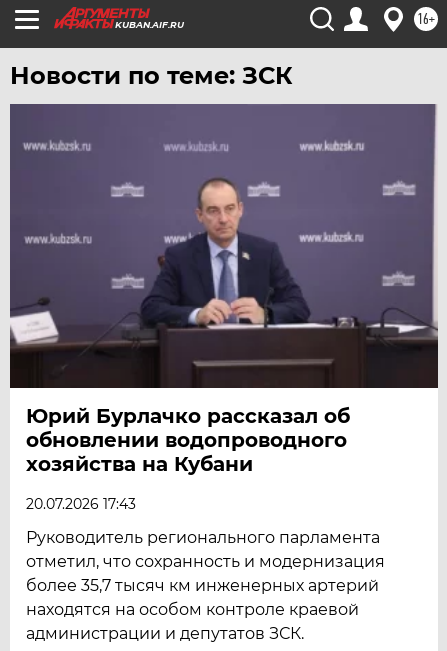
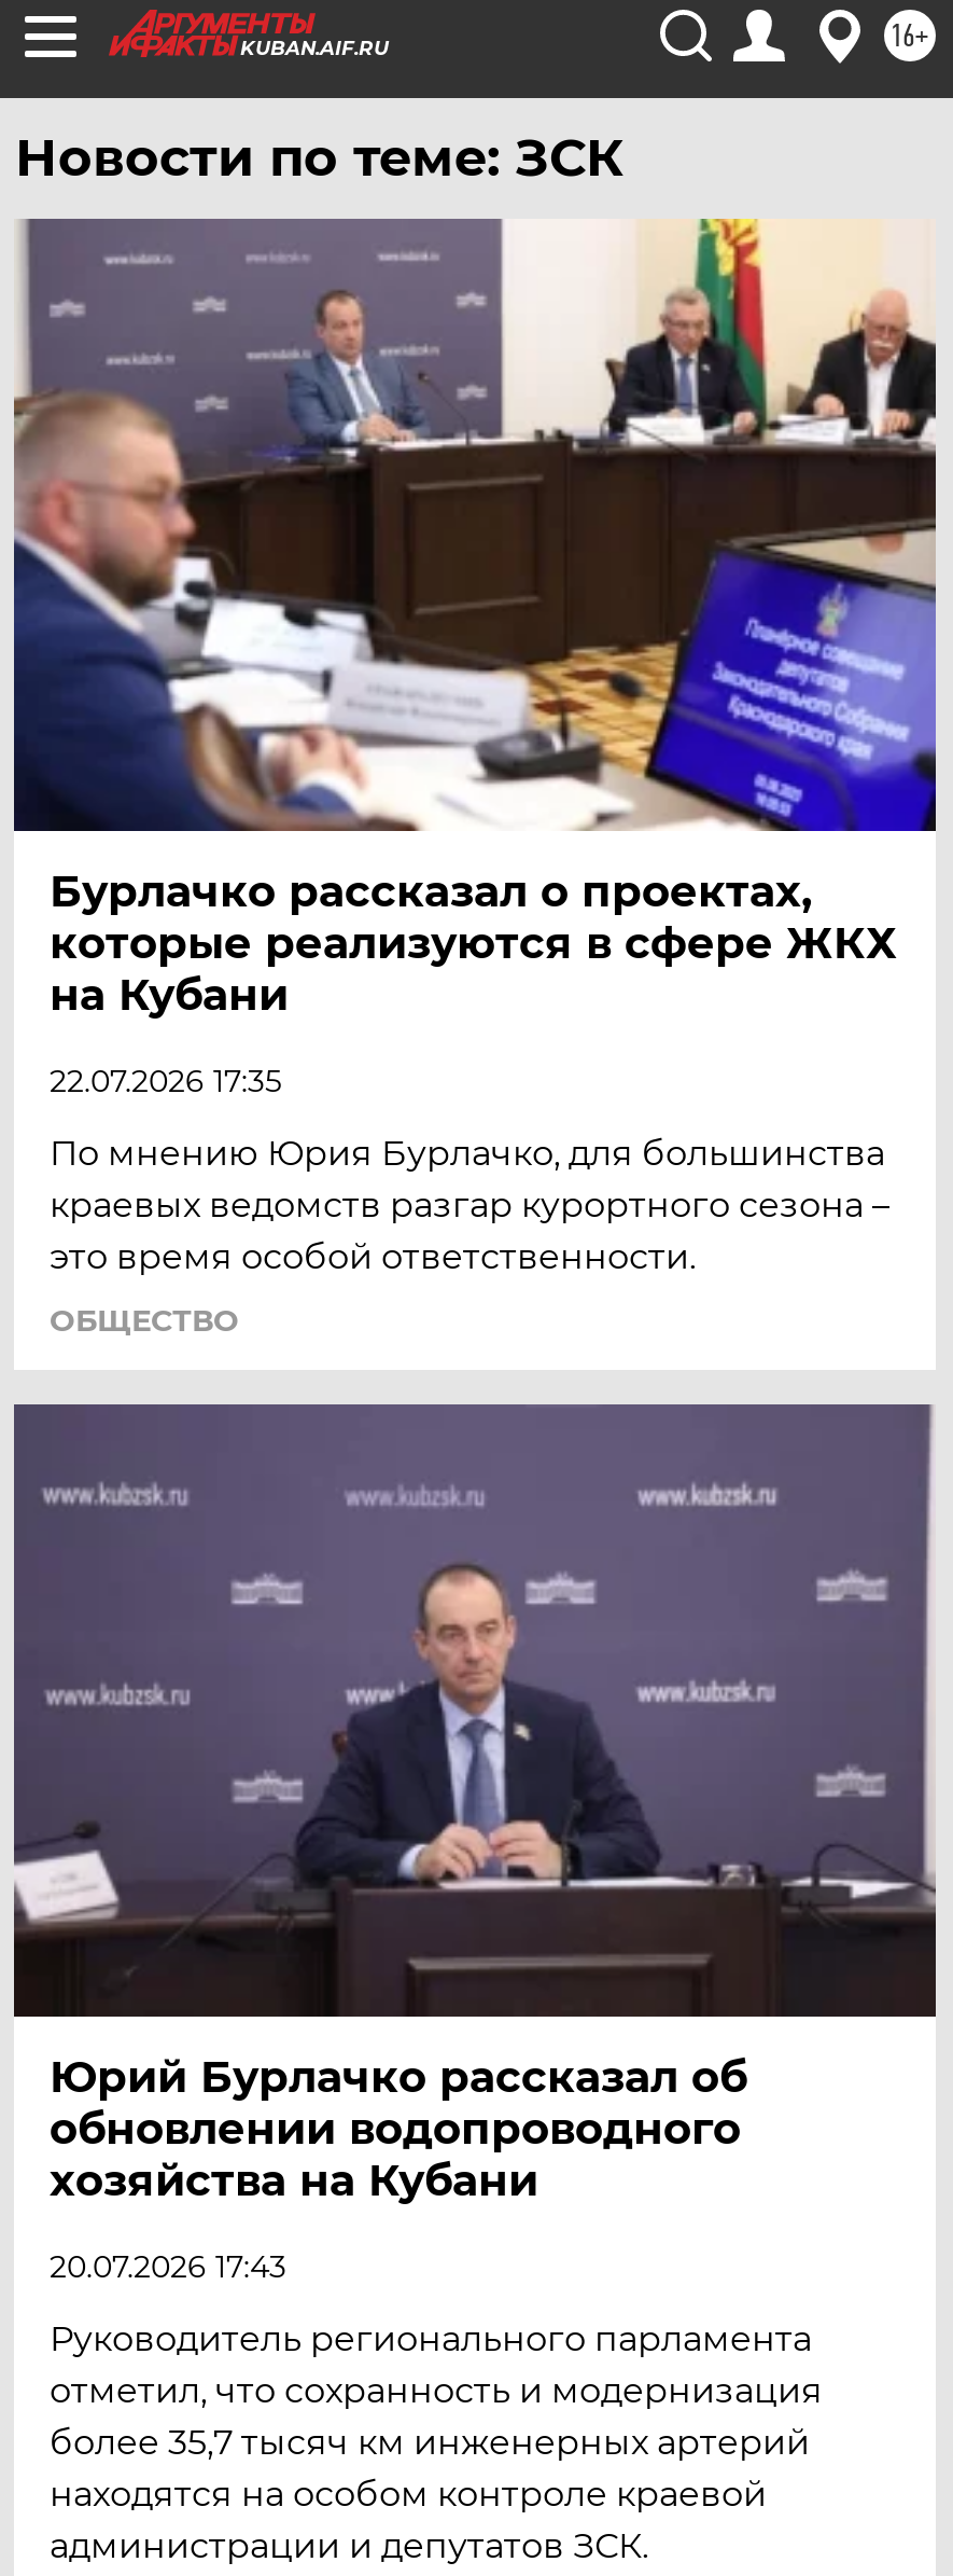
none -> [12,217,938,1340] [image] | Бурлачко рассказал о проектах, | которые реализуются в сфере ЖКХ | на Кубани | 22.07.2026 17:35 | По мнению Юрия Бурлачко, для большинства | краевых ведомств разгар курортного сезона – | это время особой ответственности. | ОБЩЕСТВО

